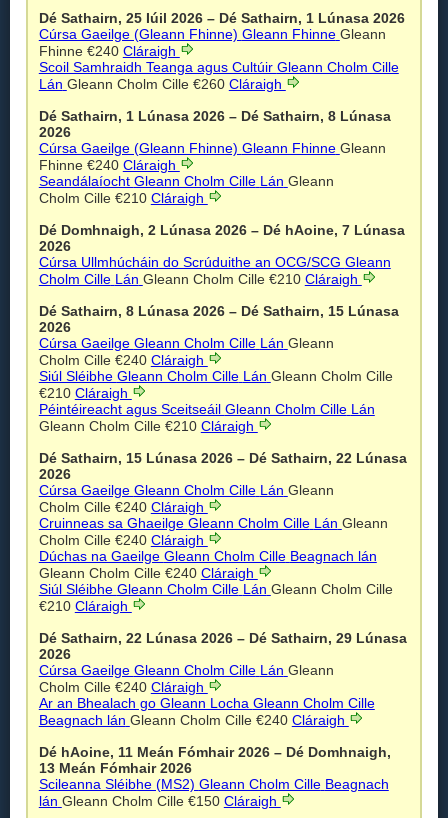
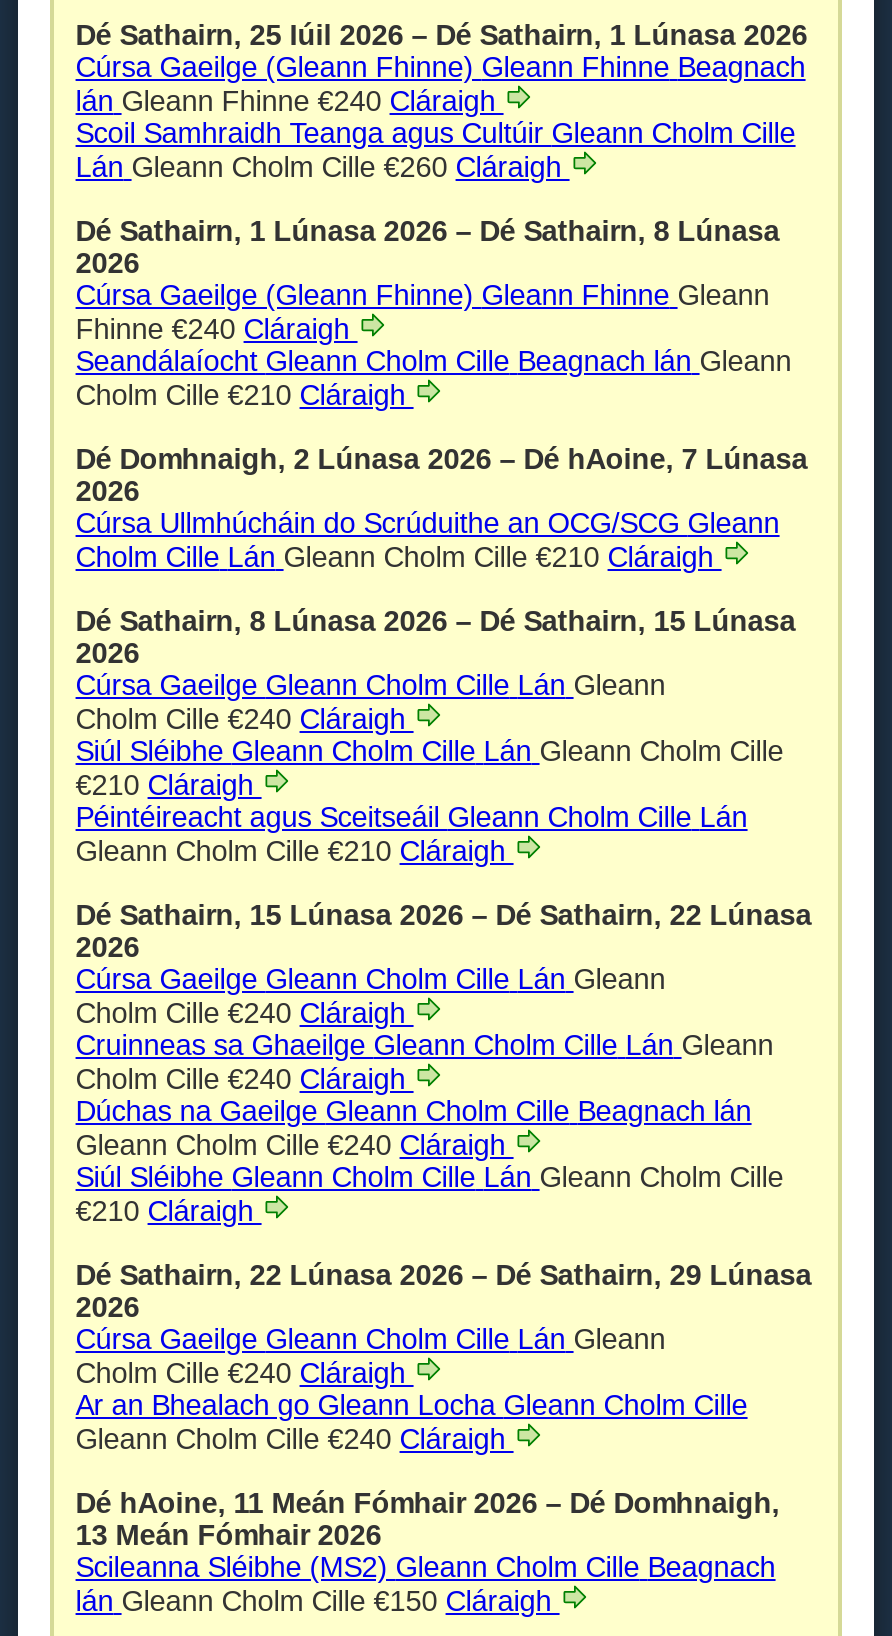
[39,26,386,59] Cúrsa Gaeilge (Gleann Fhinne) Gleann Fhinne Gleann | Fhinne €240 Cláraigh -> [76,51,806,117] Cúrsa Gaeilge (Gleann Fhinne) Gleann Fhinne Beagnach | lán Gleann Fhinne €240 Cláraigh
[39,173,334,189] Seandálaíocht Gleann Cholm Cille Lán Gleann -> [76,345,792,377] Seandálaíocht Gleann Cholm Cille Beagnach lán Gleann
[39,712,349,728] Beagnach lán Gleann Cholm Cille €240 Cláraigh -> [76,1423,514,1455] Gleann Cholm Cille €240 Cláraigh

